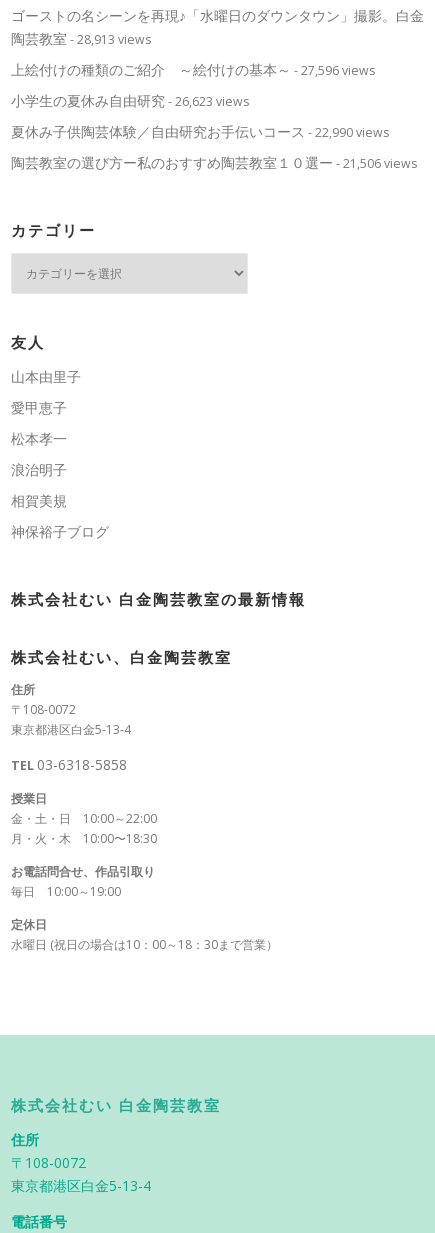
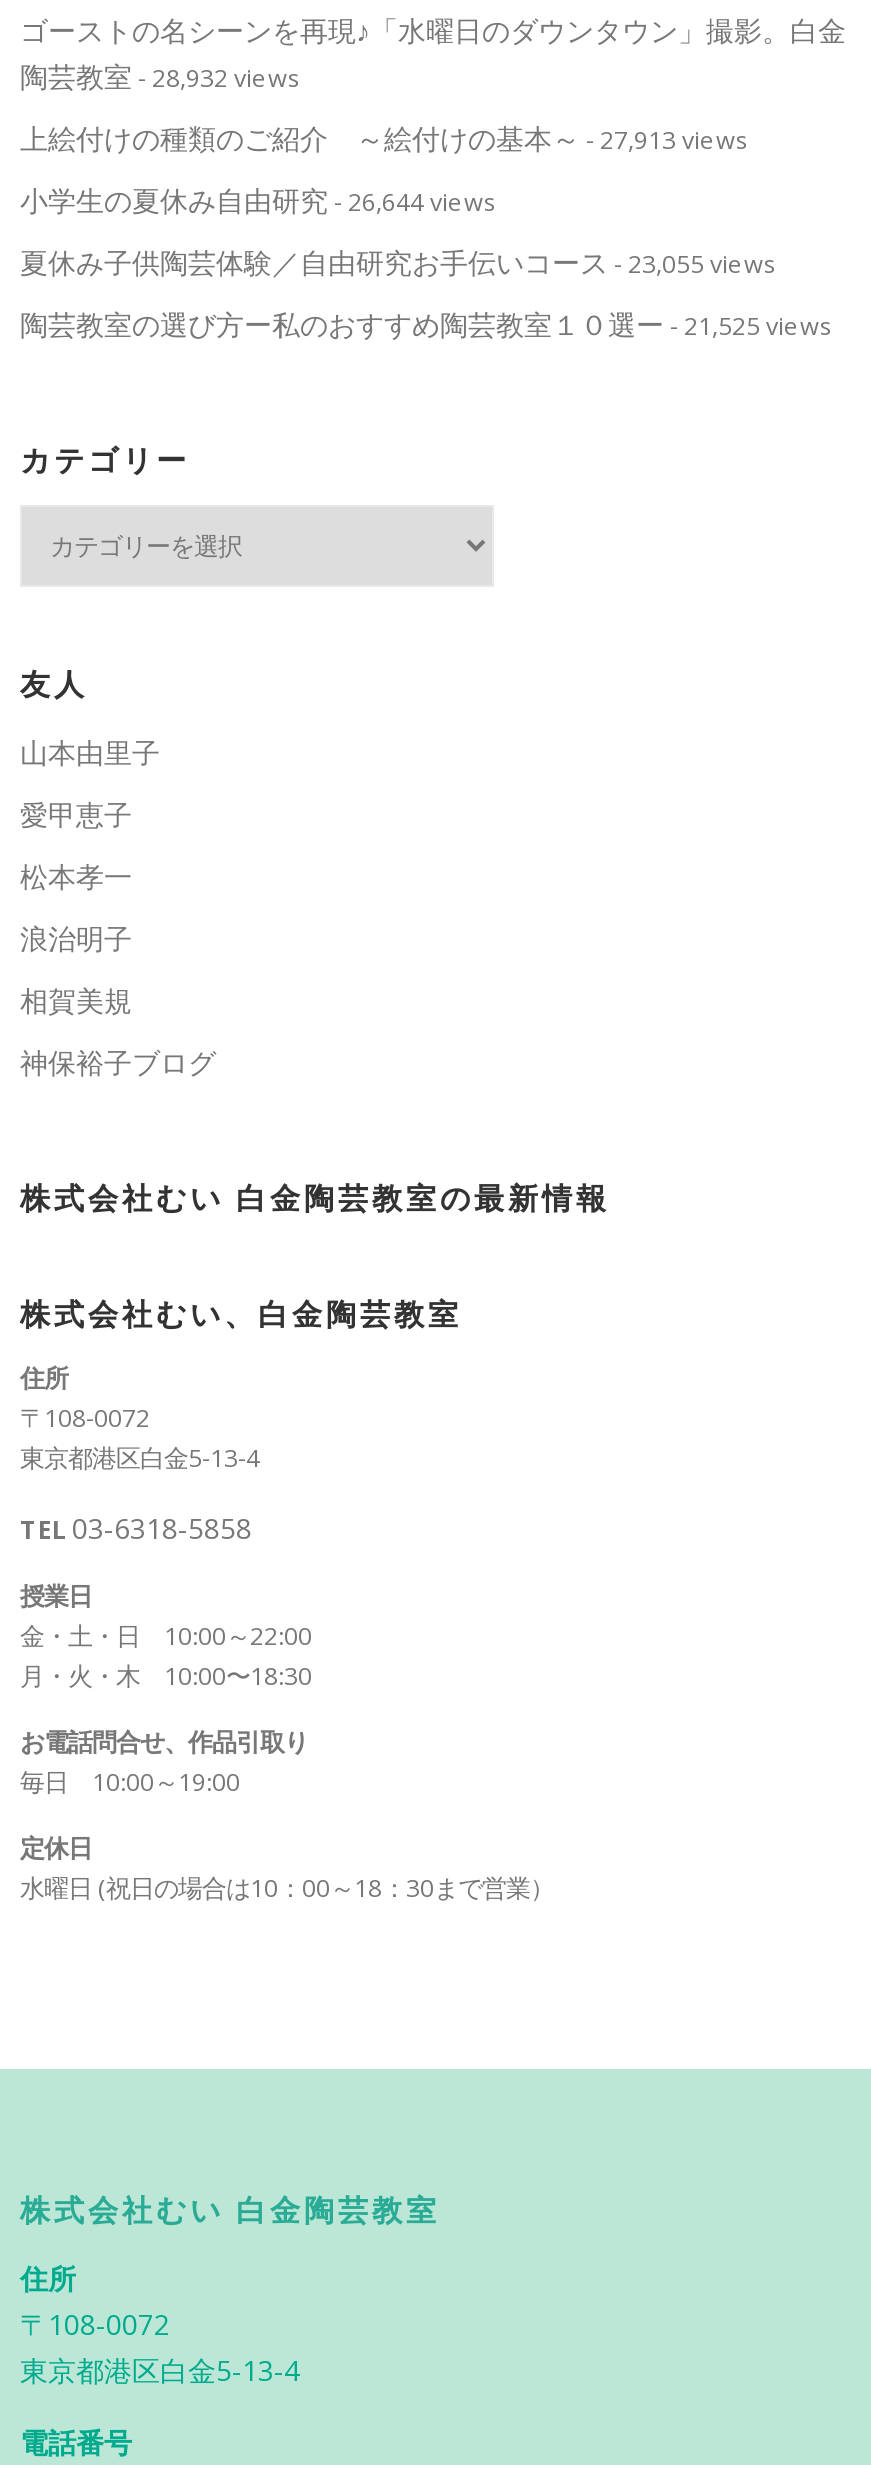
[11,29,151,48] 陶芸教室- 28,913 views -> [20,57,300,95] 陶芸教室- 28,932 views
[11,60,375,79] 上絵付けの種類のご紹介 ～絵付けの基本～- 27,596 views -> [20,119,748,157] 上絵付けの種類のご紹介 ～絵付けの基本～- 27,913 views
[11,91,249,110] 小学生の夏休み自由研究- 26,623 views -> [20,181,496,219] 小学生の夏休み自由研究- 26,644 views
[11,122,389,141] 夏休み子供陶芸体験／自由研究お手伝いコース- 22,990 views -> [20,243,776,281] 夏休み子供陶芸体験／自由研究お手伝いコース- 23,055 views
[11,153,417,172] 陶芸教室の選び方ー私のおすすめ陶芸教室１０選ー- 21,506 views -> [20,305,832,343] 陶芸教室の選び方ー私のおすすめ陶芸教室１０選ー- 21,525 views

